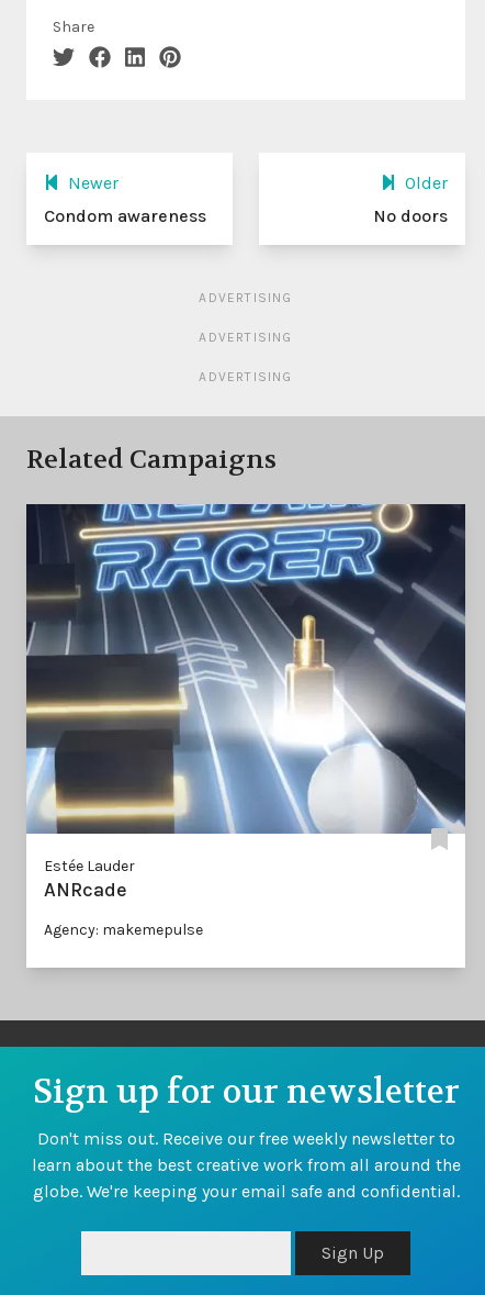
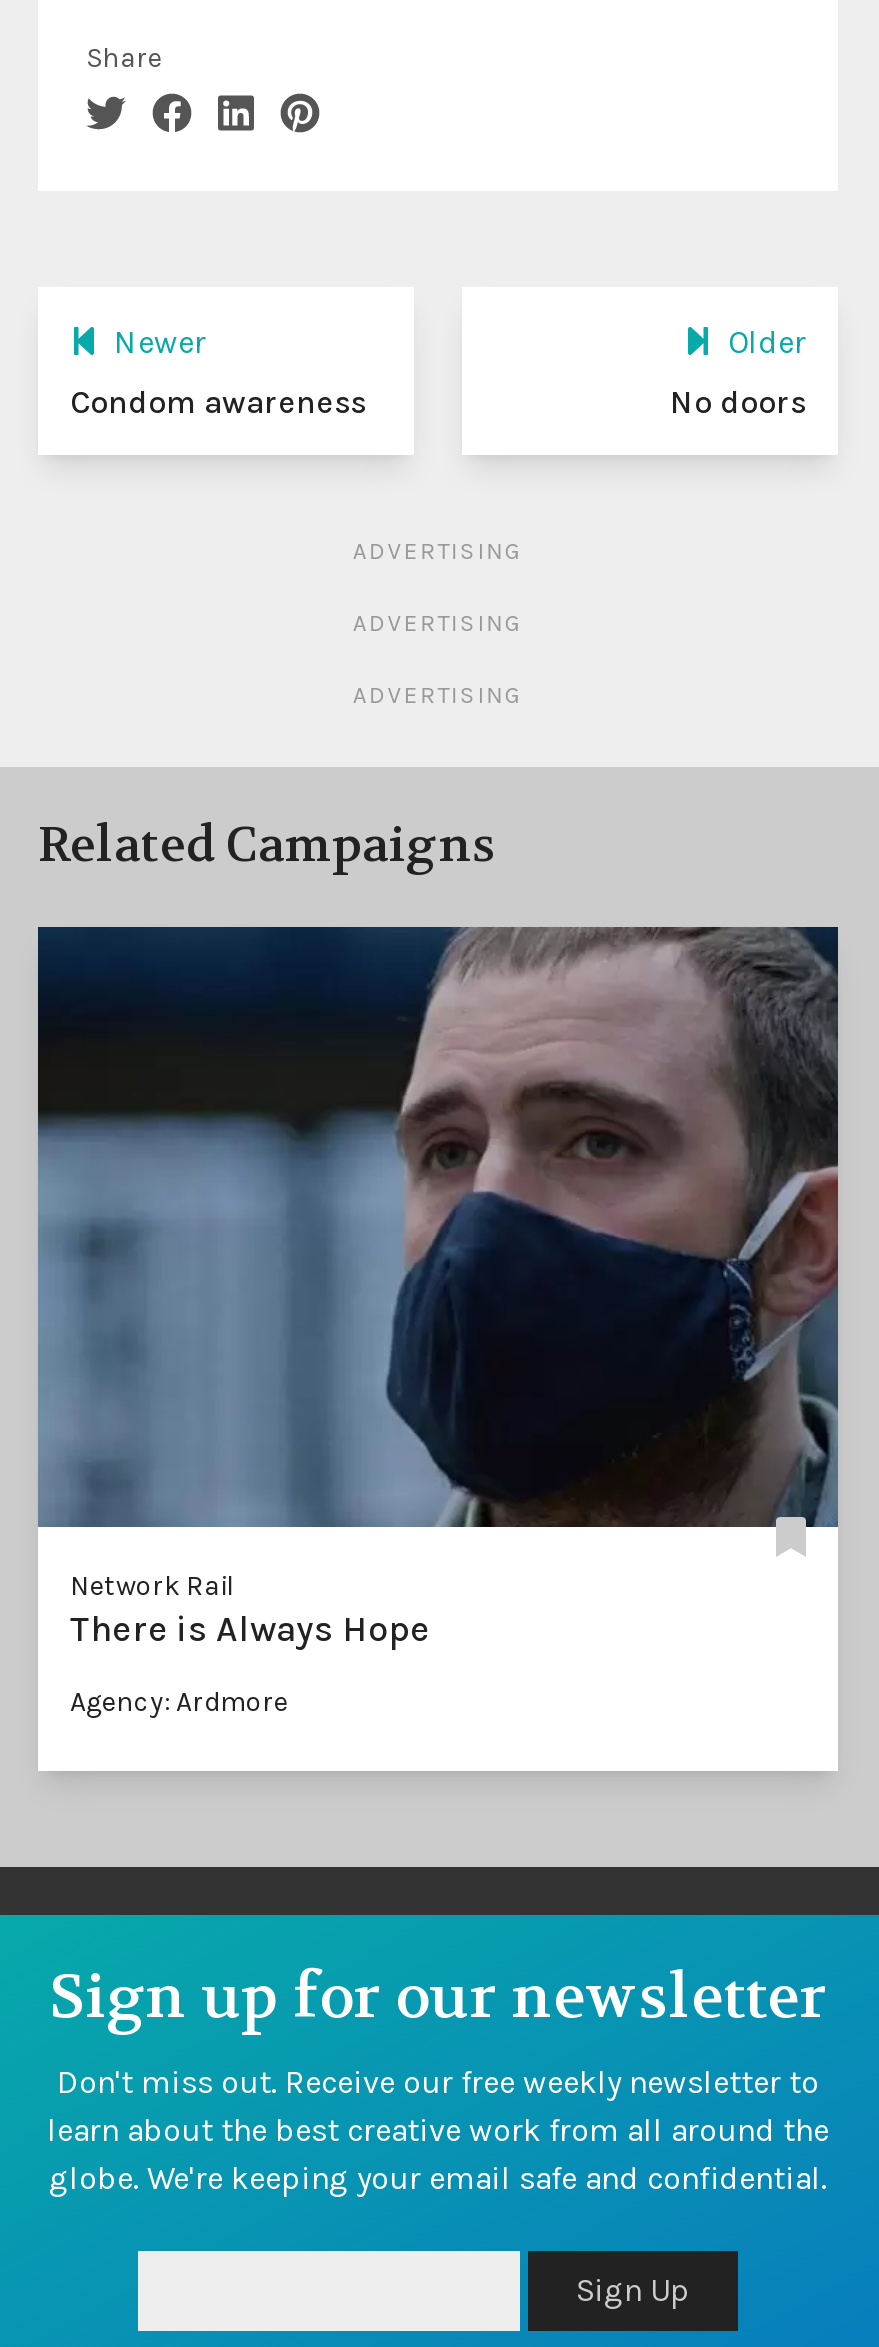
[26,504,465,902] [image] | Estée Lauder | ANRcade -> [38,925,840,1651] [image] | Network Rail | There is Always Hope
[44,920,203,939] Agency: makemepulse -> [70,1685,288,1719] Agency: Ardmore

